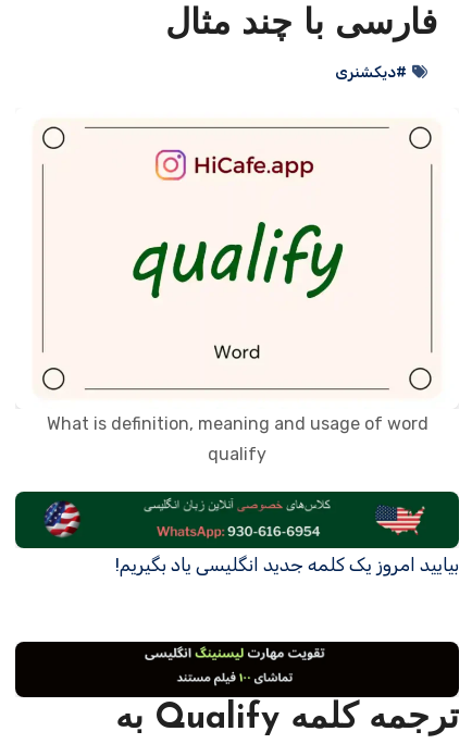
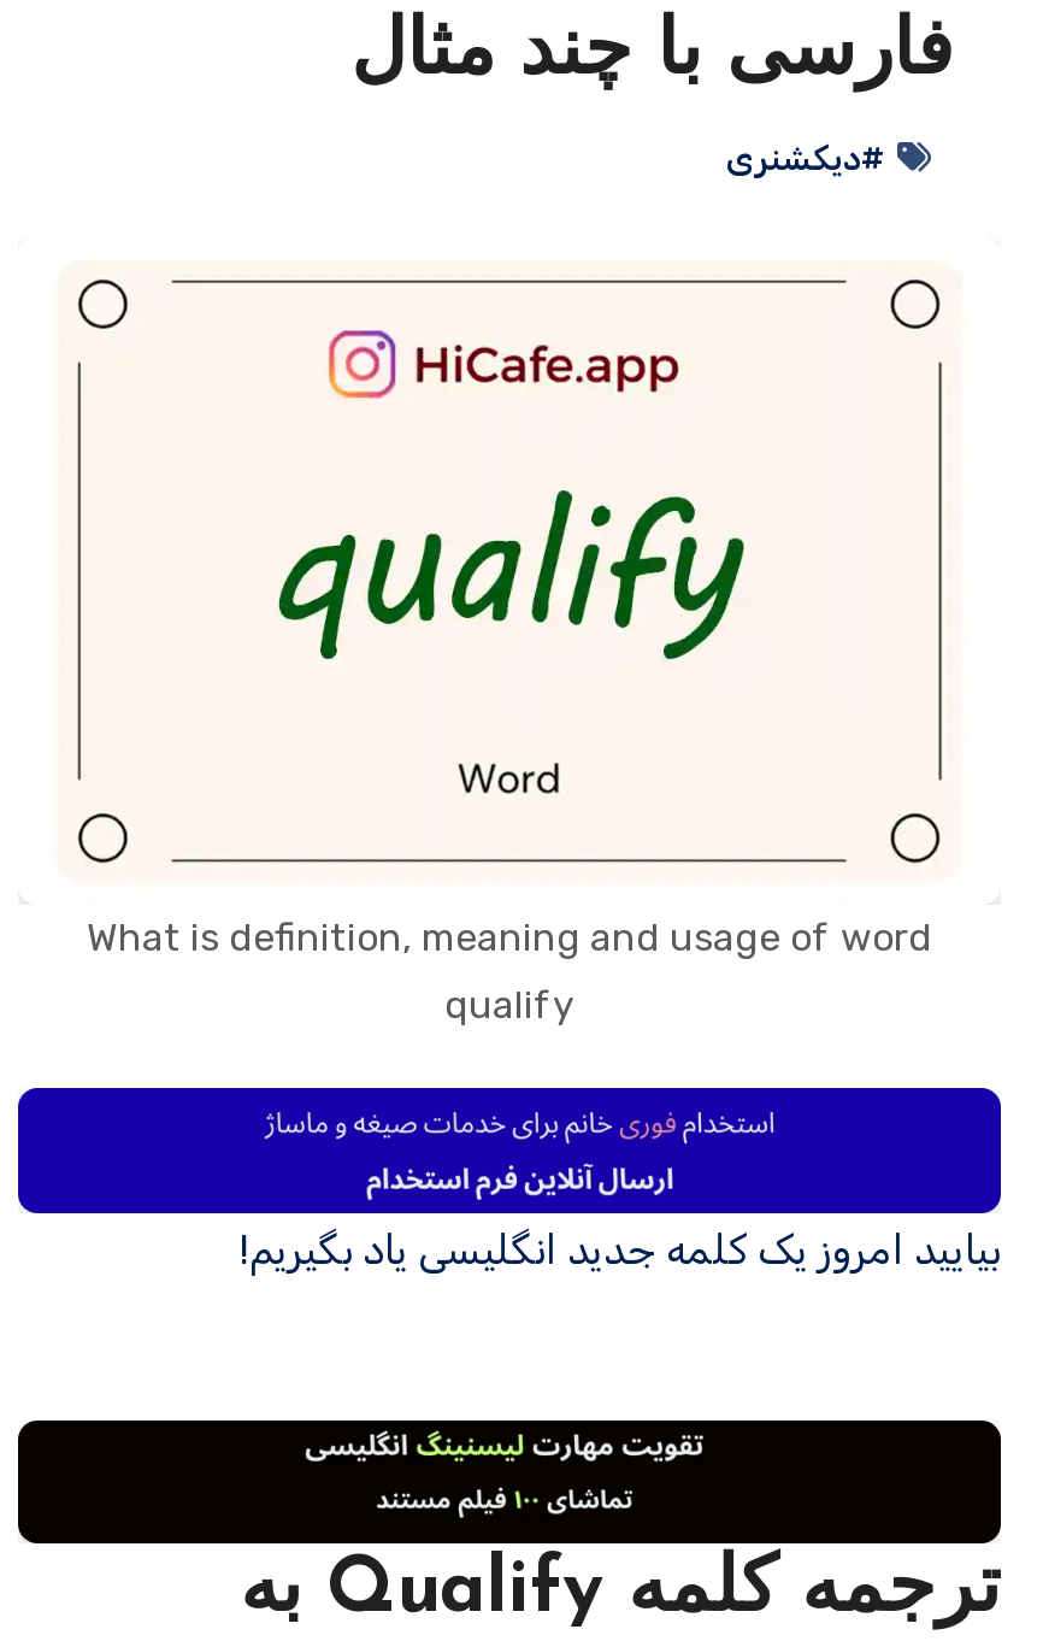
[14,491,460,549] [image] -> [16,1086,1003,1216] [image]

